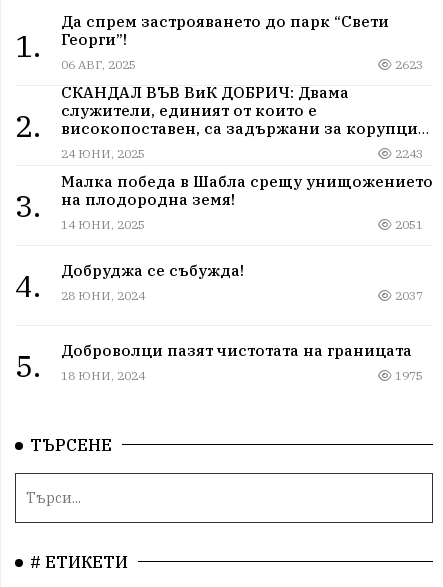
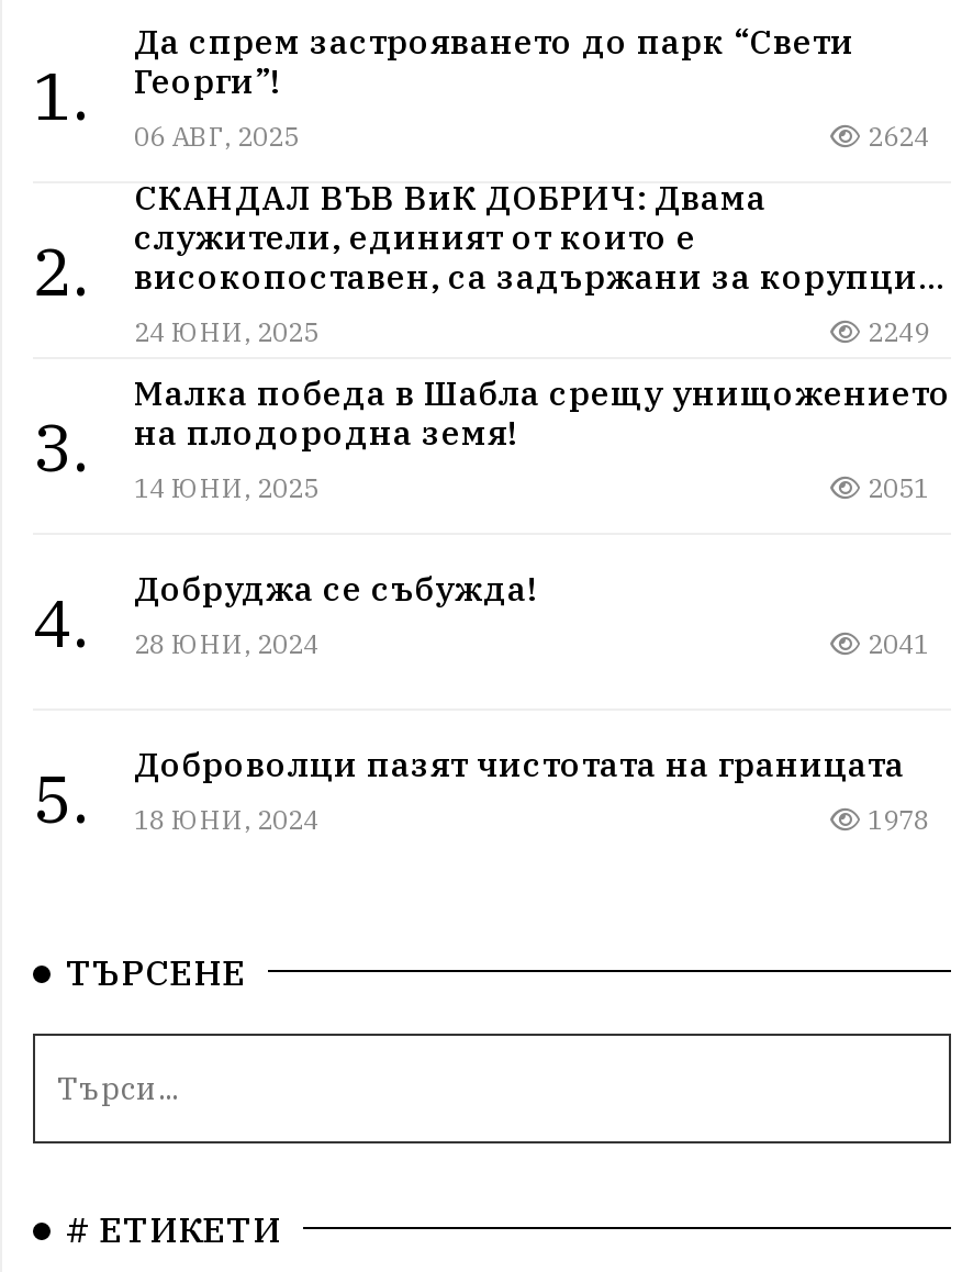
[392,57,423,72] 2623 -> [861,120,929,152] 2624
[392,146,423,161] 2243 -> [861,315,929,348] 2249
[392,288,423,303] 2037 -> [861,627,929,660] 2041
[392,368,423,383] 1975 -> [861,804,929,837] 1978

